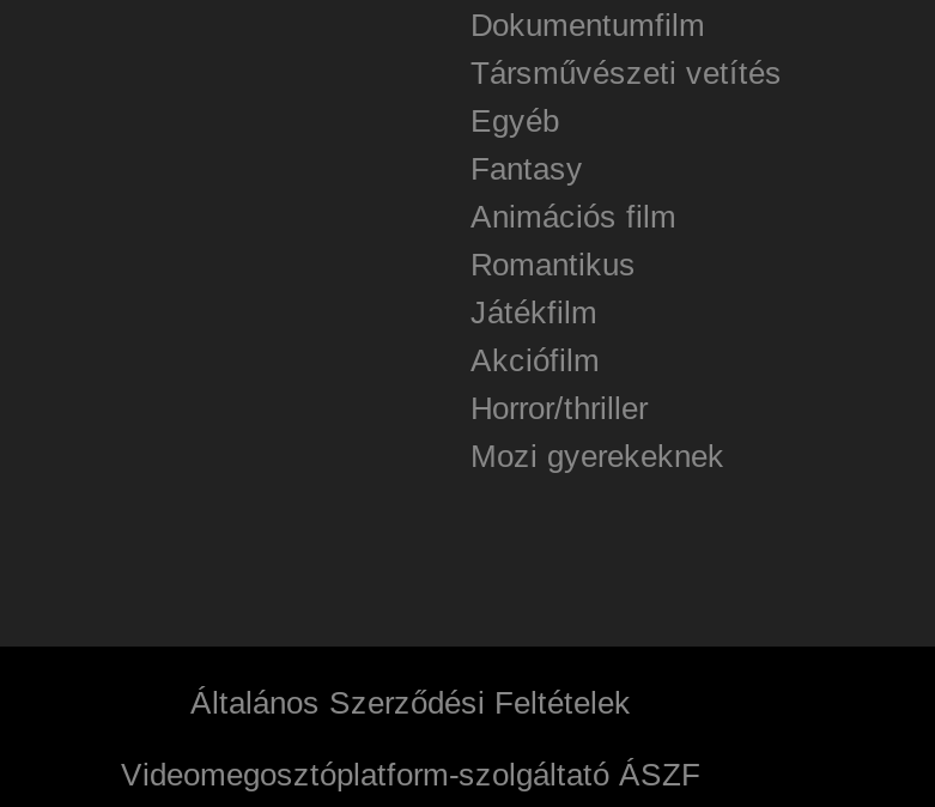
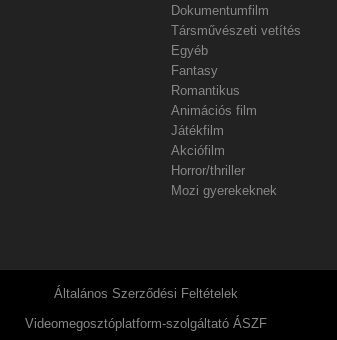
moved [470,199,676,235] -> [171,103,257,118]: Animációs film
moved [470,247,636,283] -> [171,83,240,98]: Romantikus

